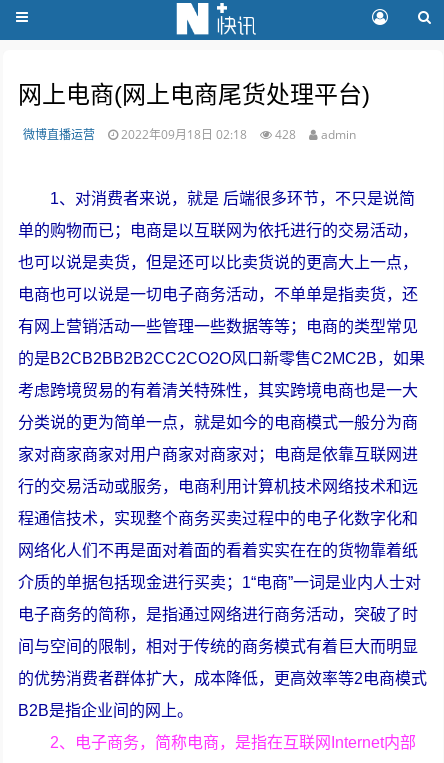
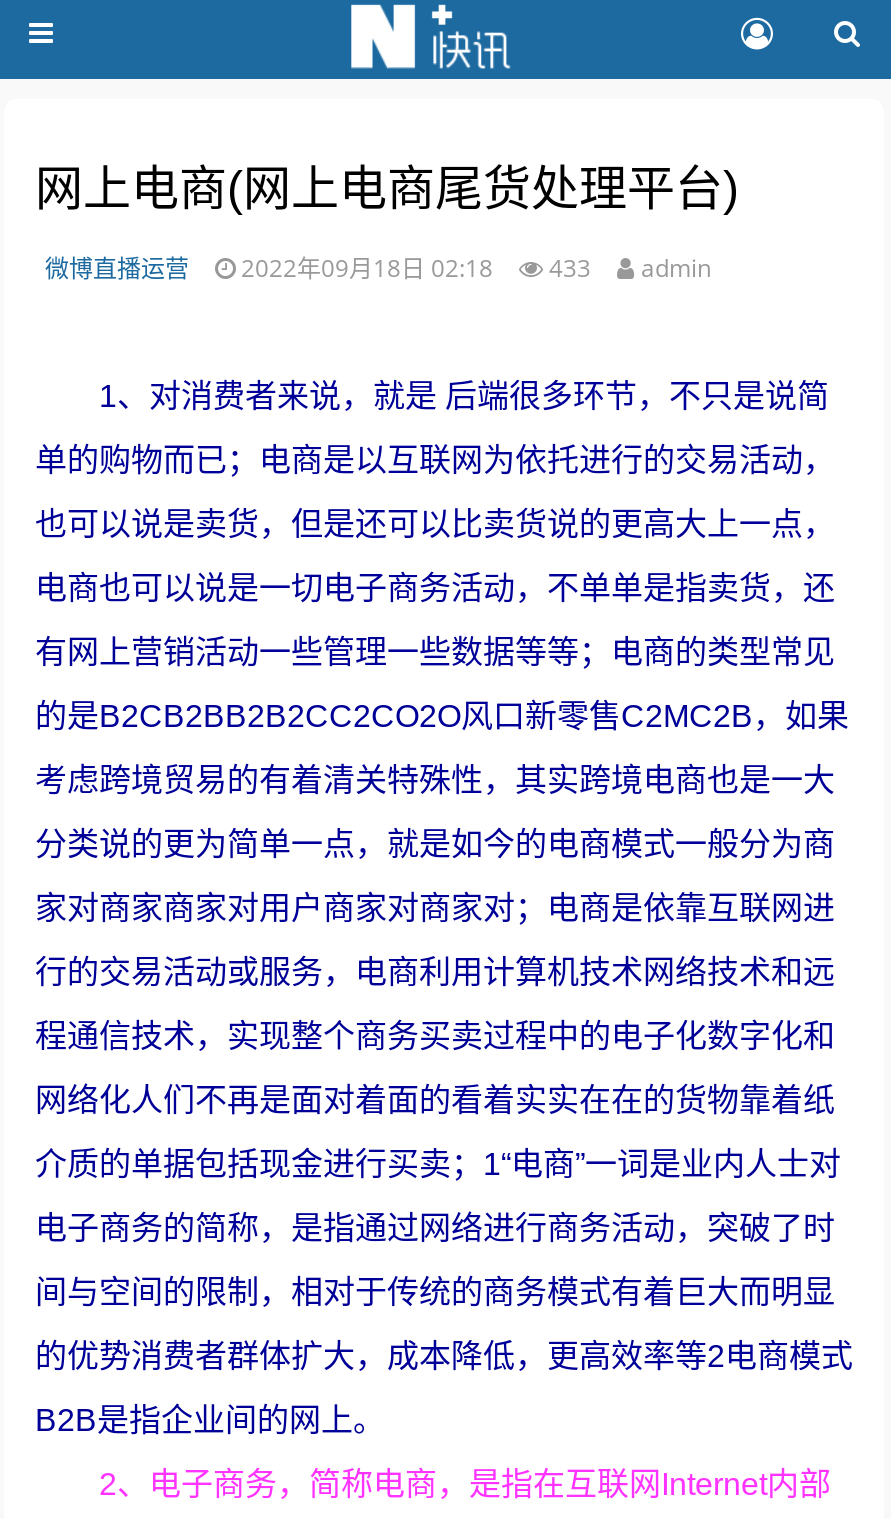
[23,126,356,143] 微博直播运营 2022年09月18日 02:18 428 admin -> [45,251,711,285] 微博直播运营 2022年09月18日 02:18 433 admin

